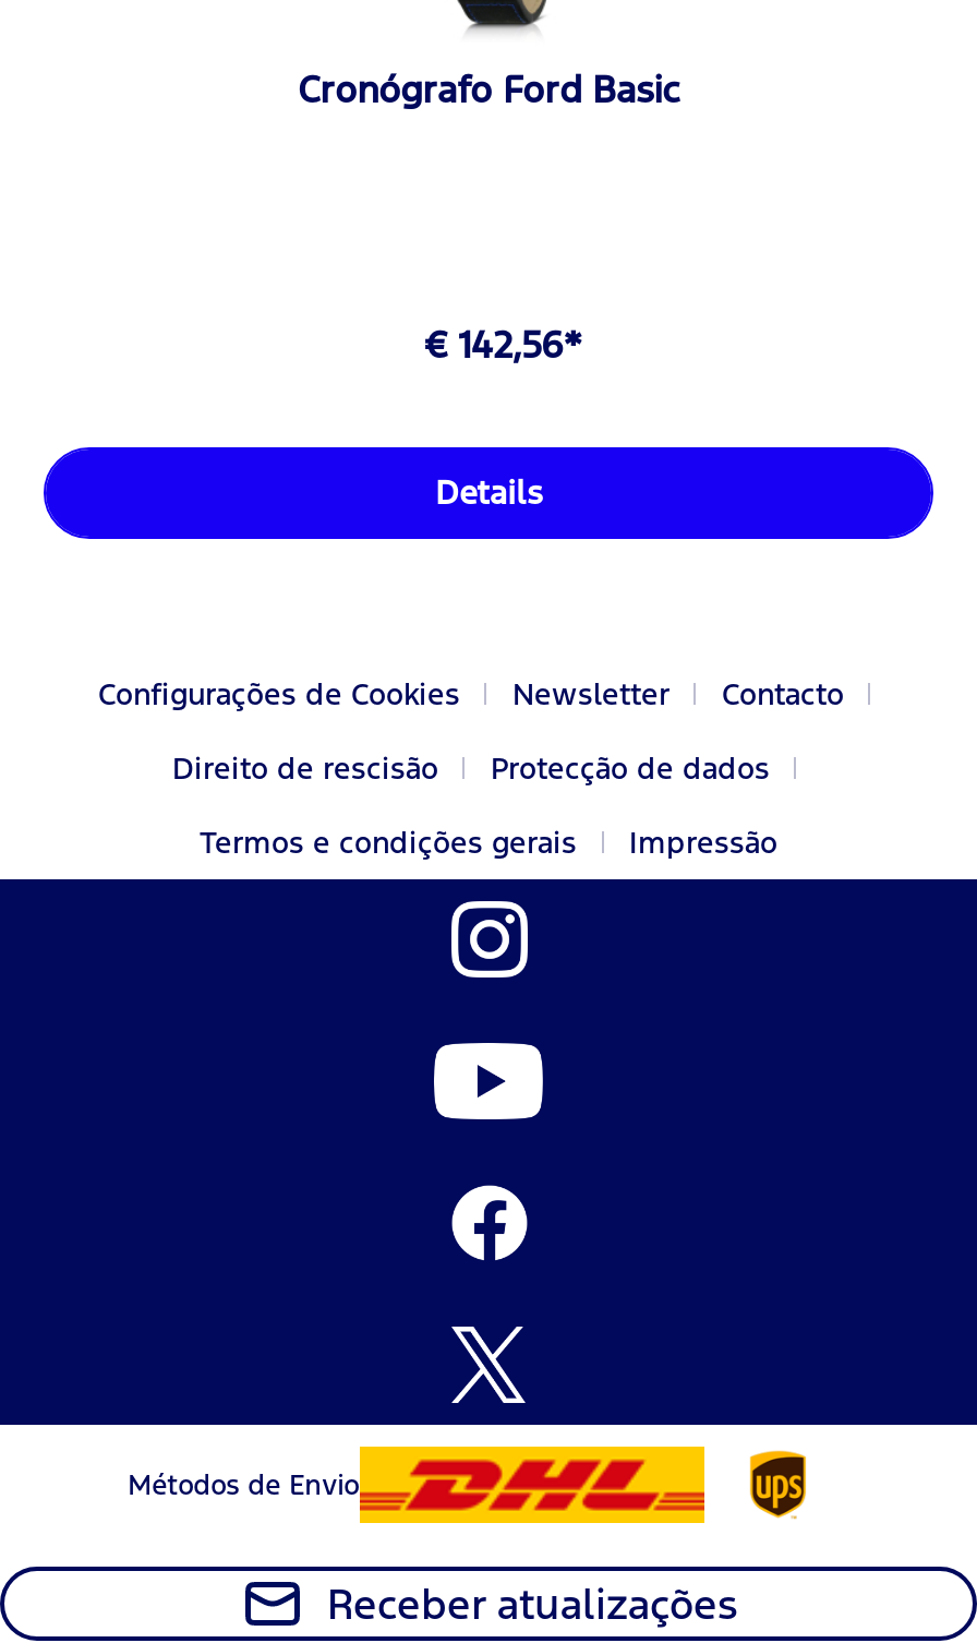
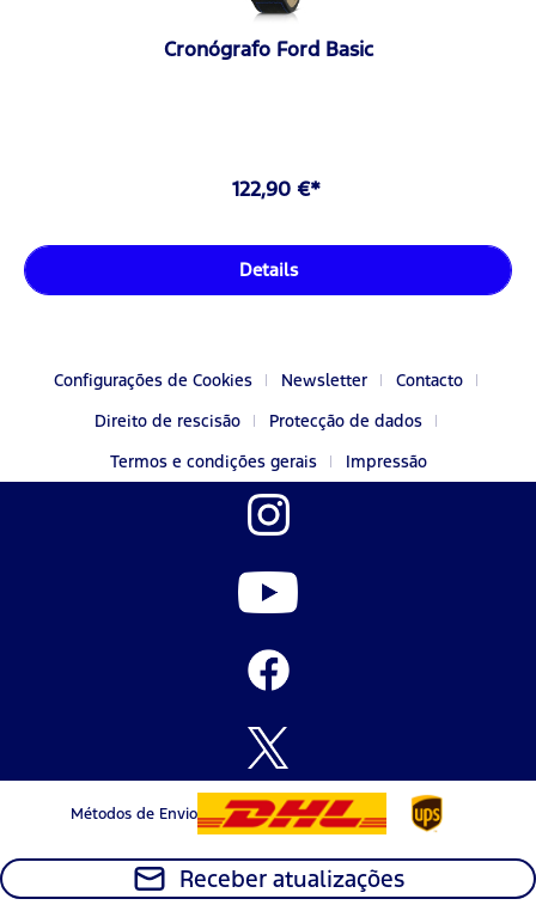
[423,320,582,368] € 142,56* -> [232,175,321,202] 122,90 €*

